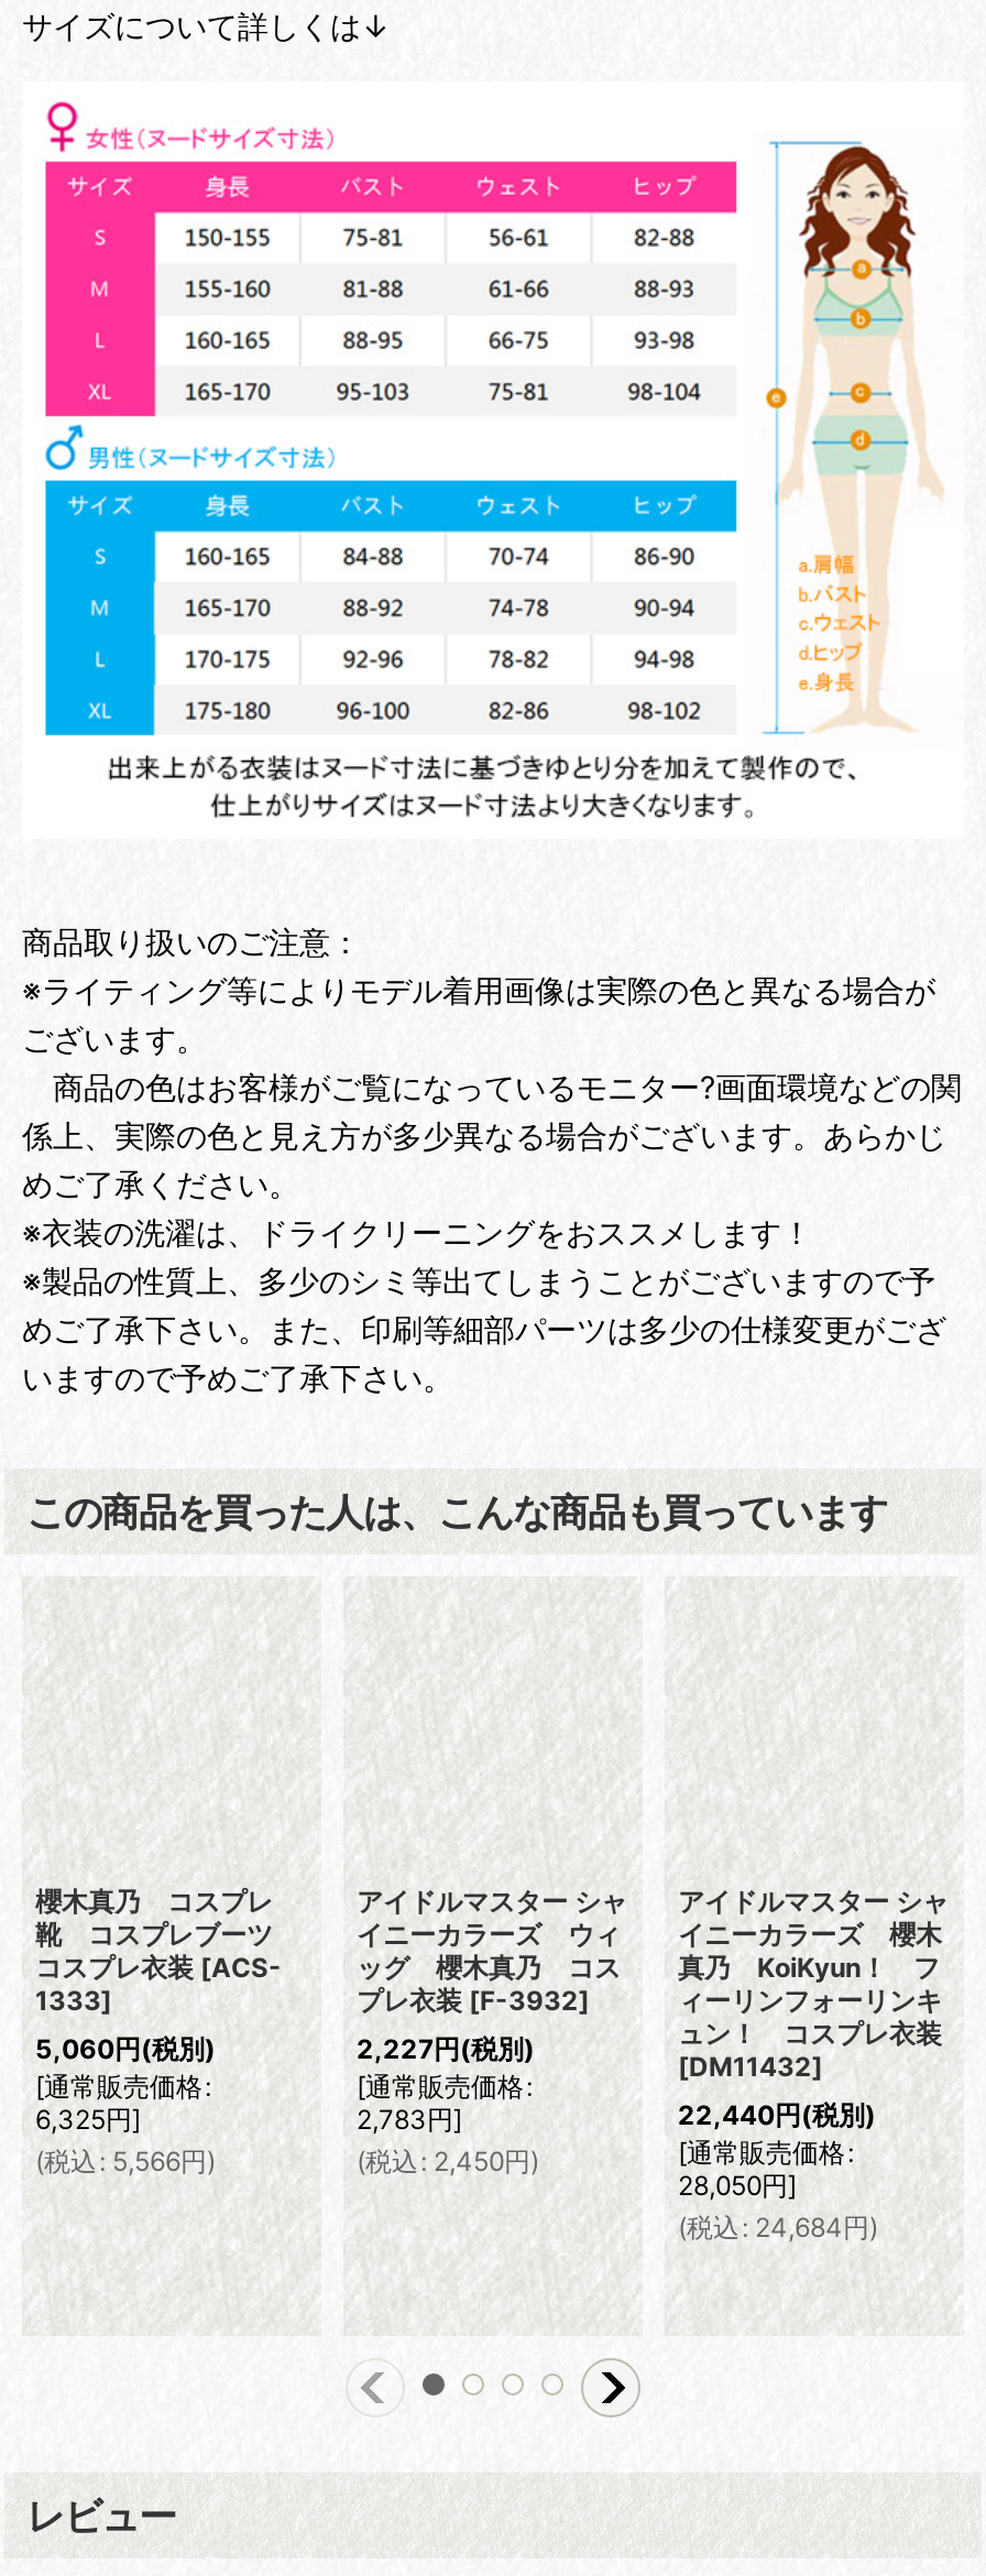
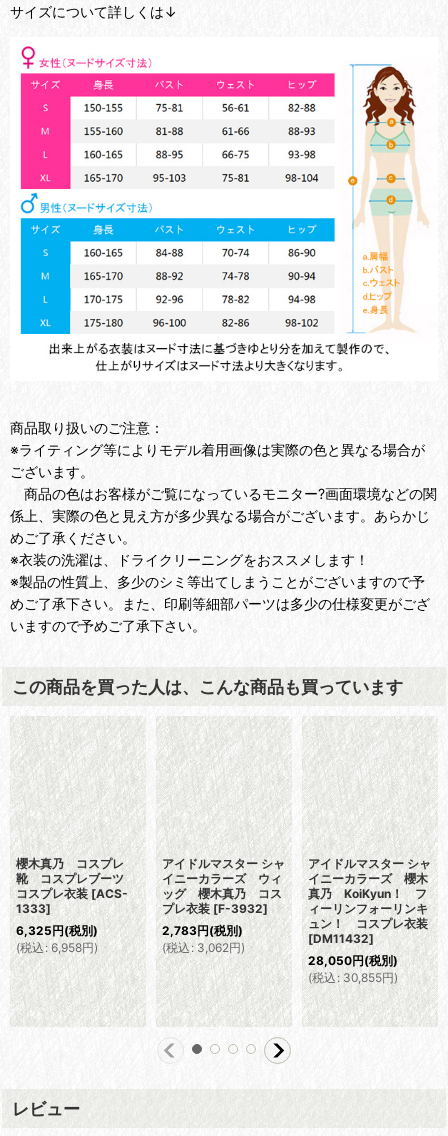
[35,2032,216,2177] 5,060円(税別) | [通常販売価格: | 6,325円] | (税込: 5,566円) -> [16,923,98,955] 6,325円(税別) | (税込: 6,958円)
[357,2032,539,2177] 2,227円(税別) | [通常販売価格: | 2,783円] | (税込: 2,450円) -> [162,923,245,955] 2,783円(税別) | (税込: 3,062円)
[678,2098,878,2243] 22,440円(税別) | [通常販売価格: | 28,050円] | (税込: 24,684円) -> [308,953,398,985] 28,050円(税別) | (税込: 30,855円)

